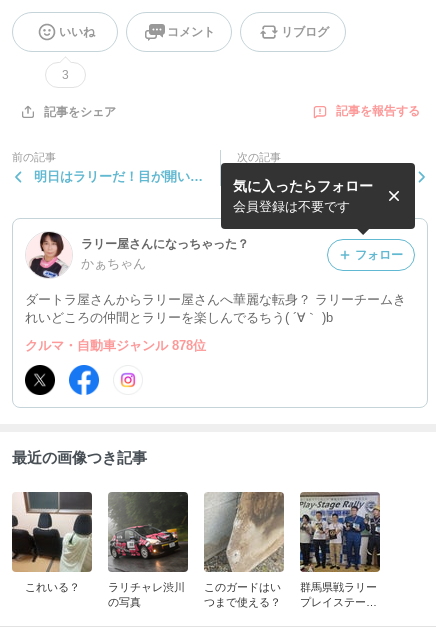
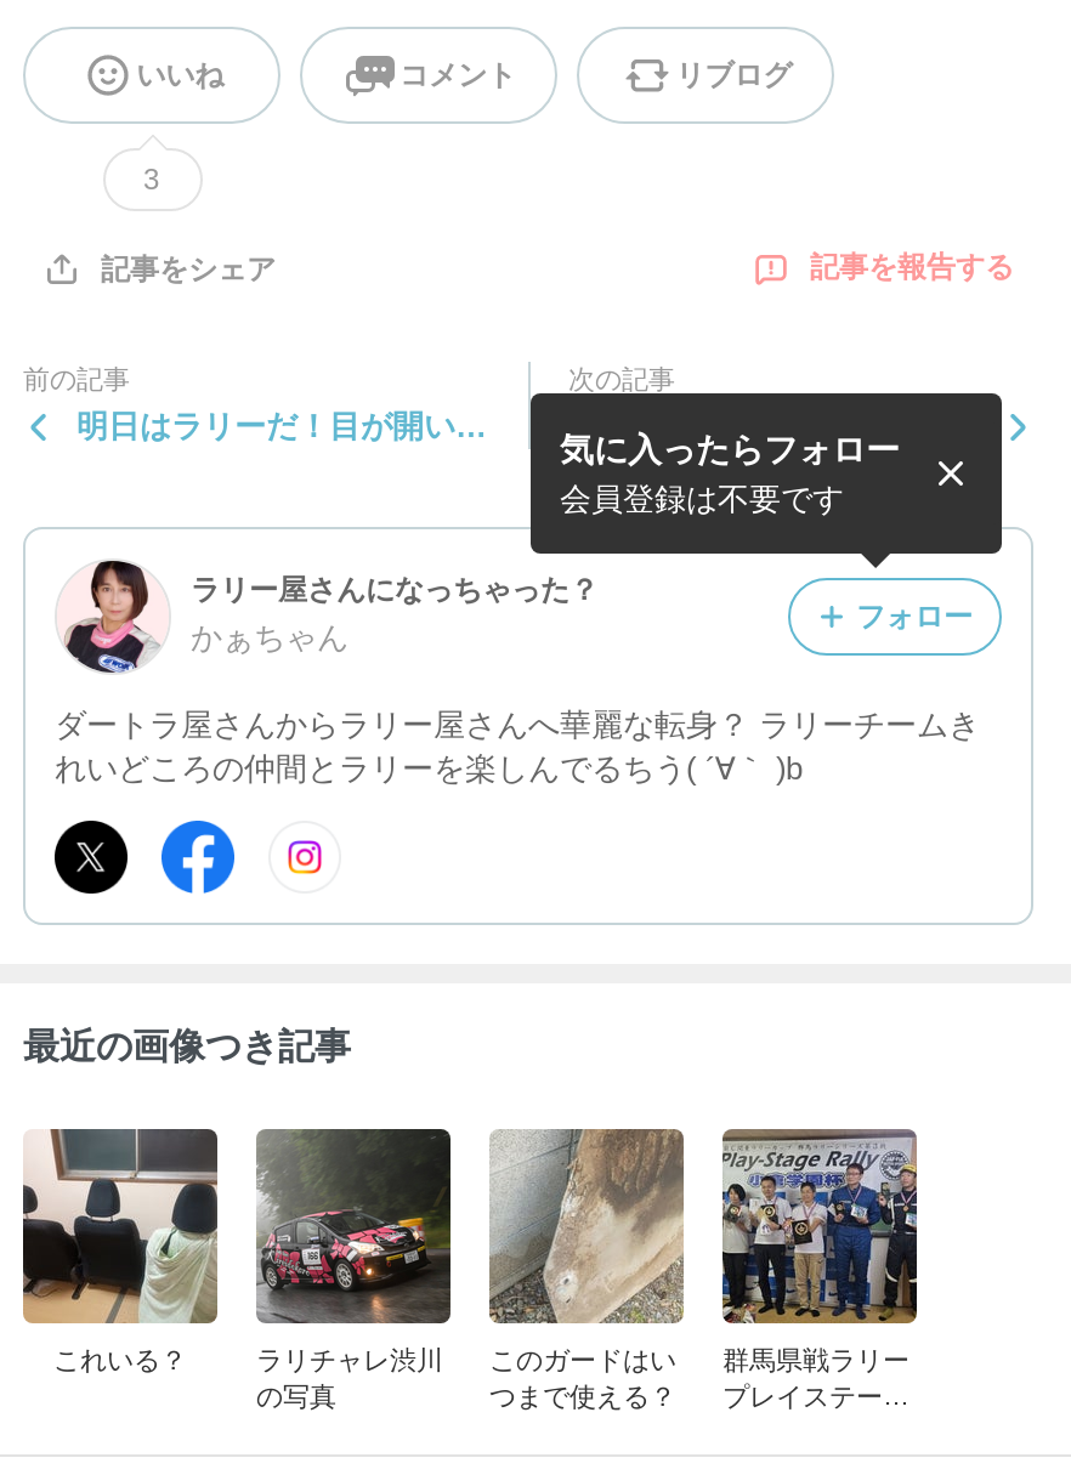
[25,337,206,352] クルマ・自動車ジャンル 878位 -> none

